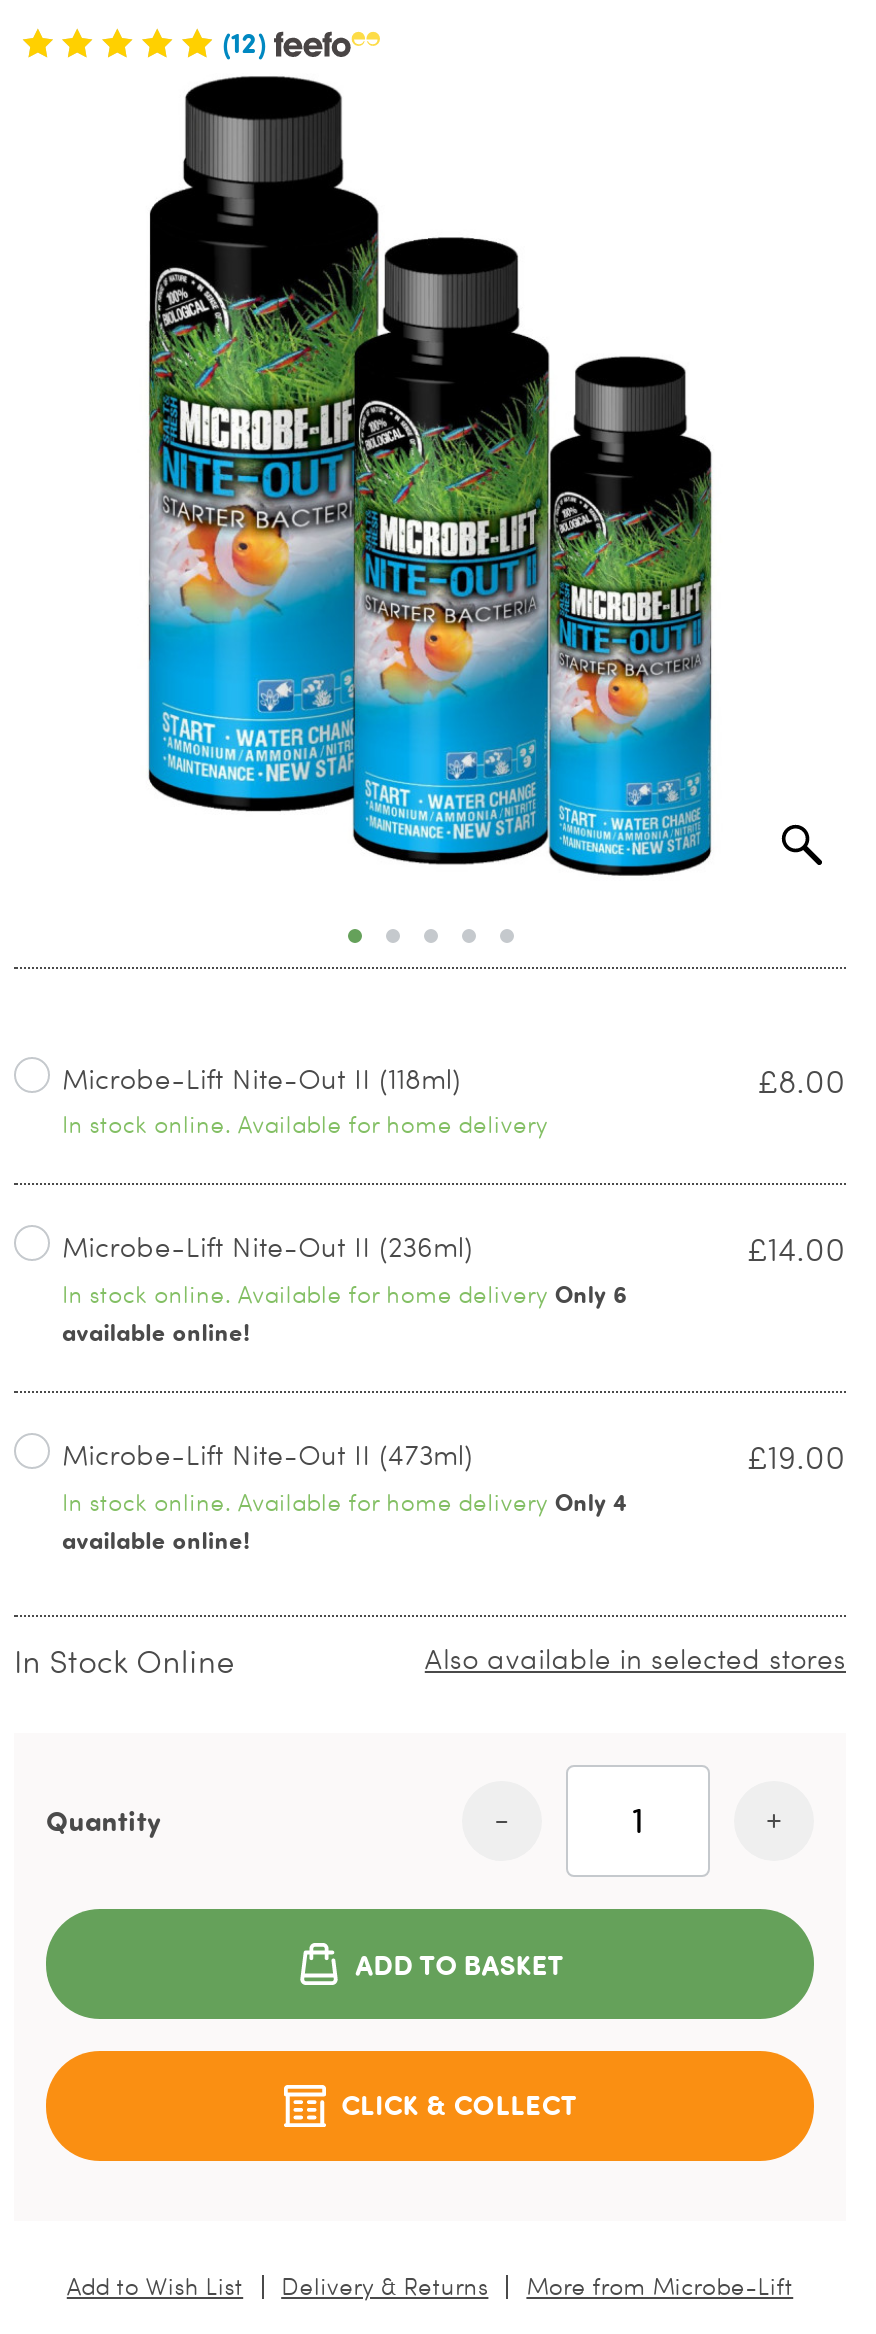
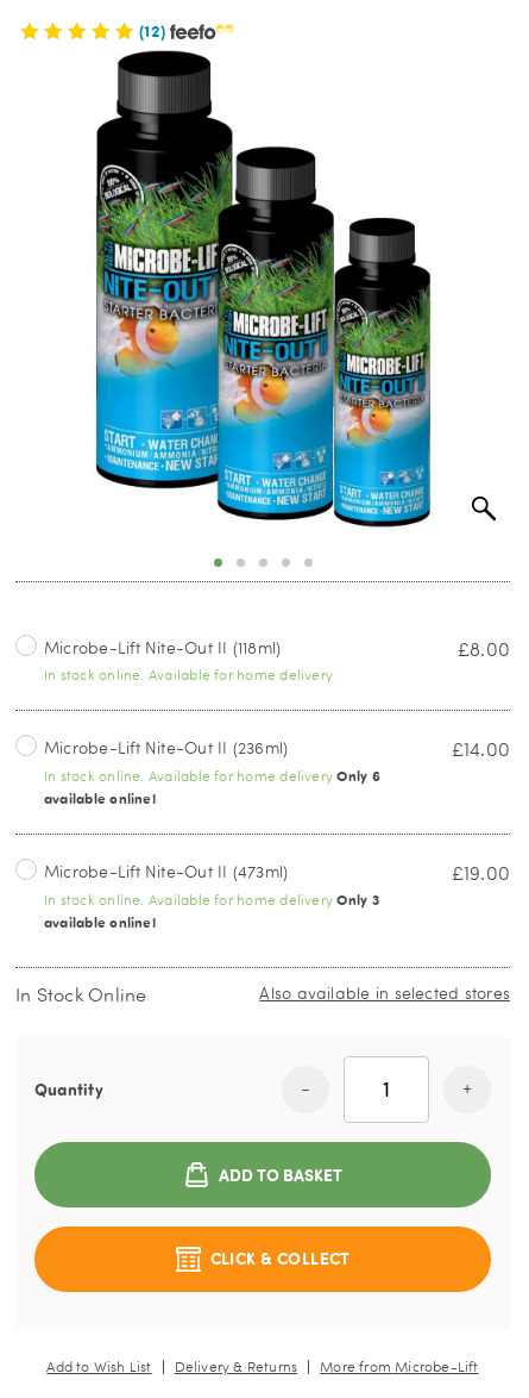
[62,1484,628,1516] In stock online. Available for home delivery Only 4 -> [44,889,379,908] In stock online. Available for home delivery Only 3

